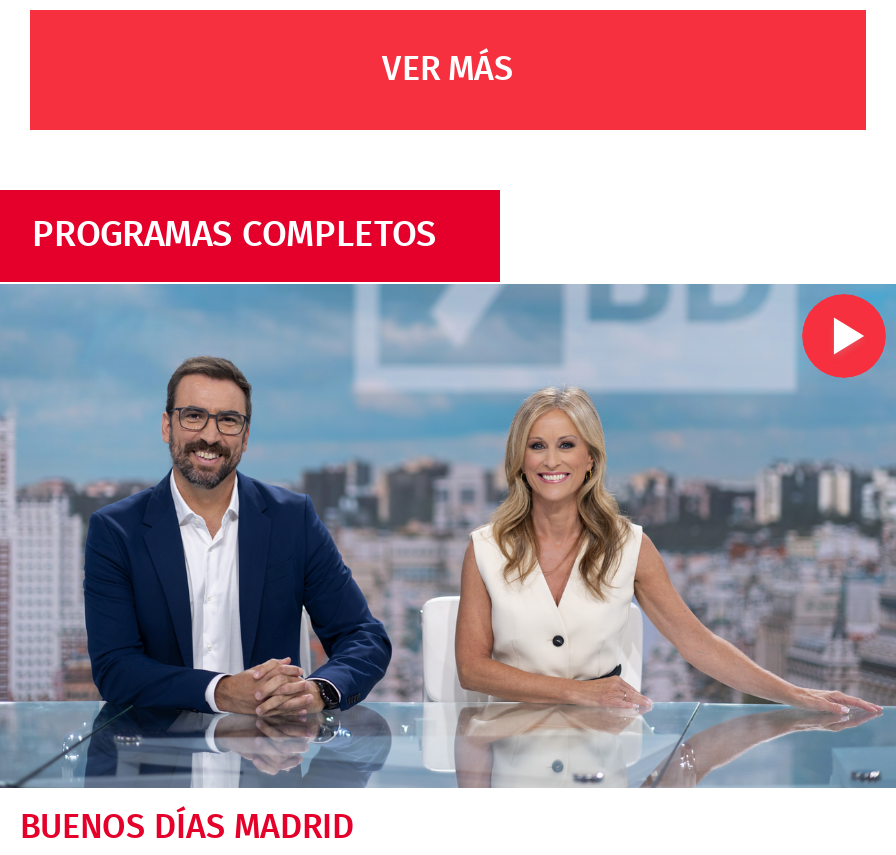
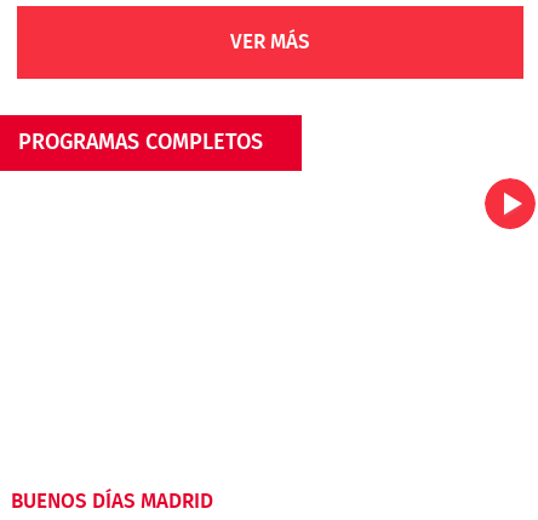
[6,282,890,790] [image] -> none

